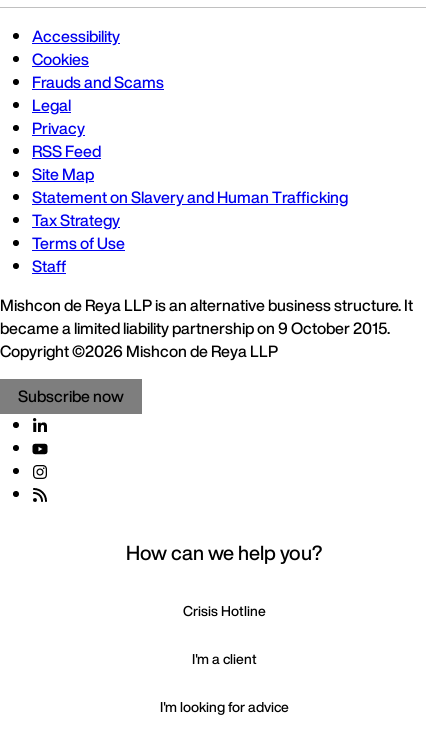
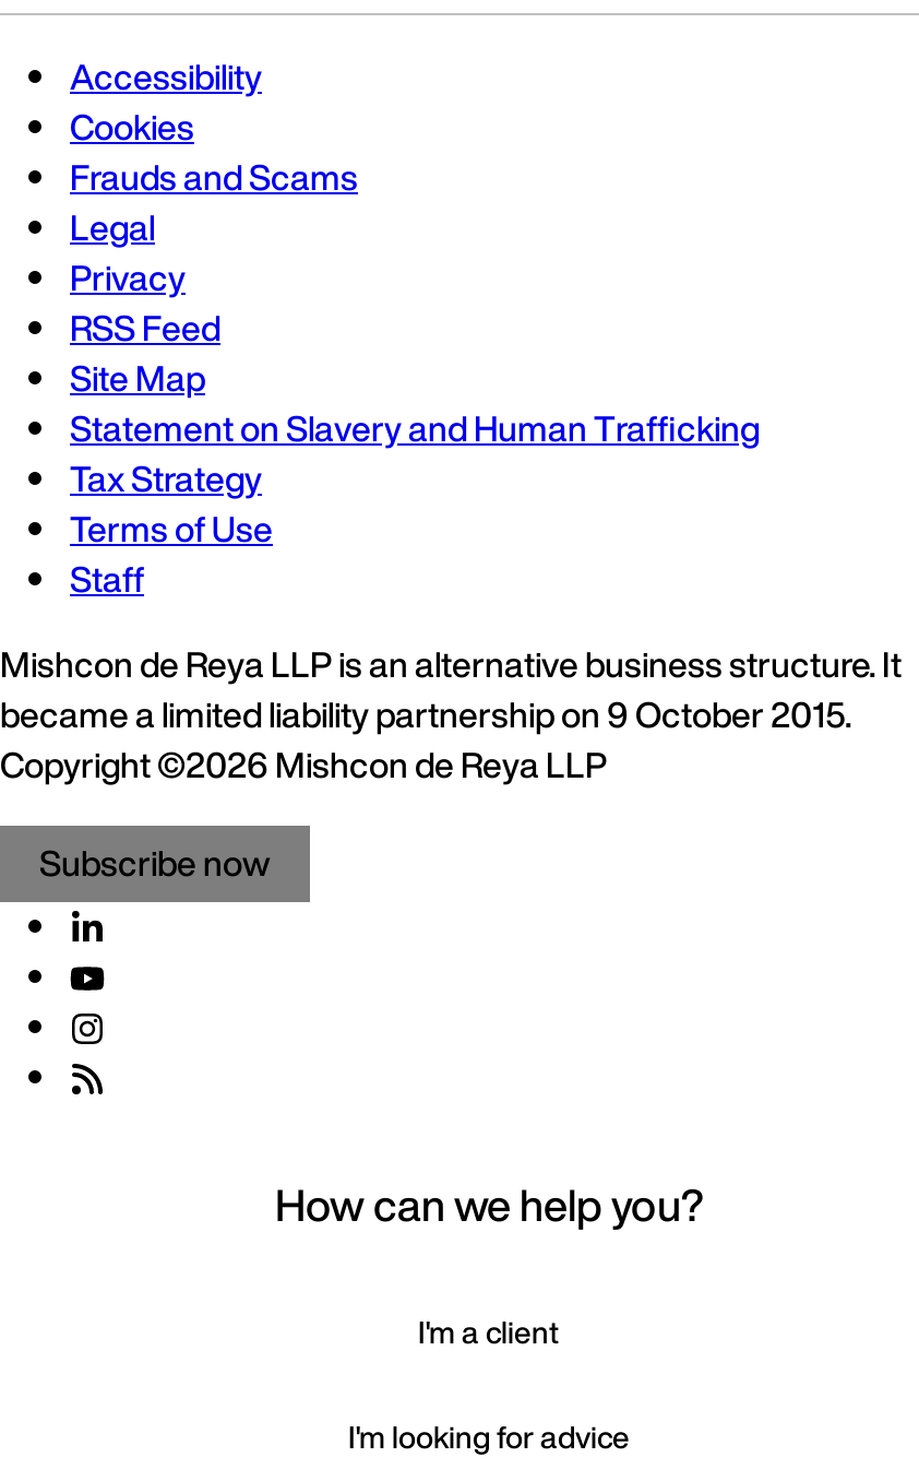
[182,600,265,621] Crisis Hotline -> none

